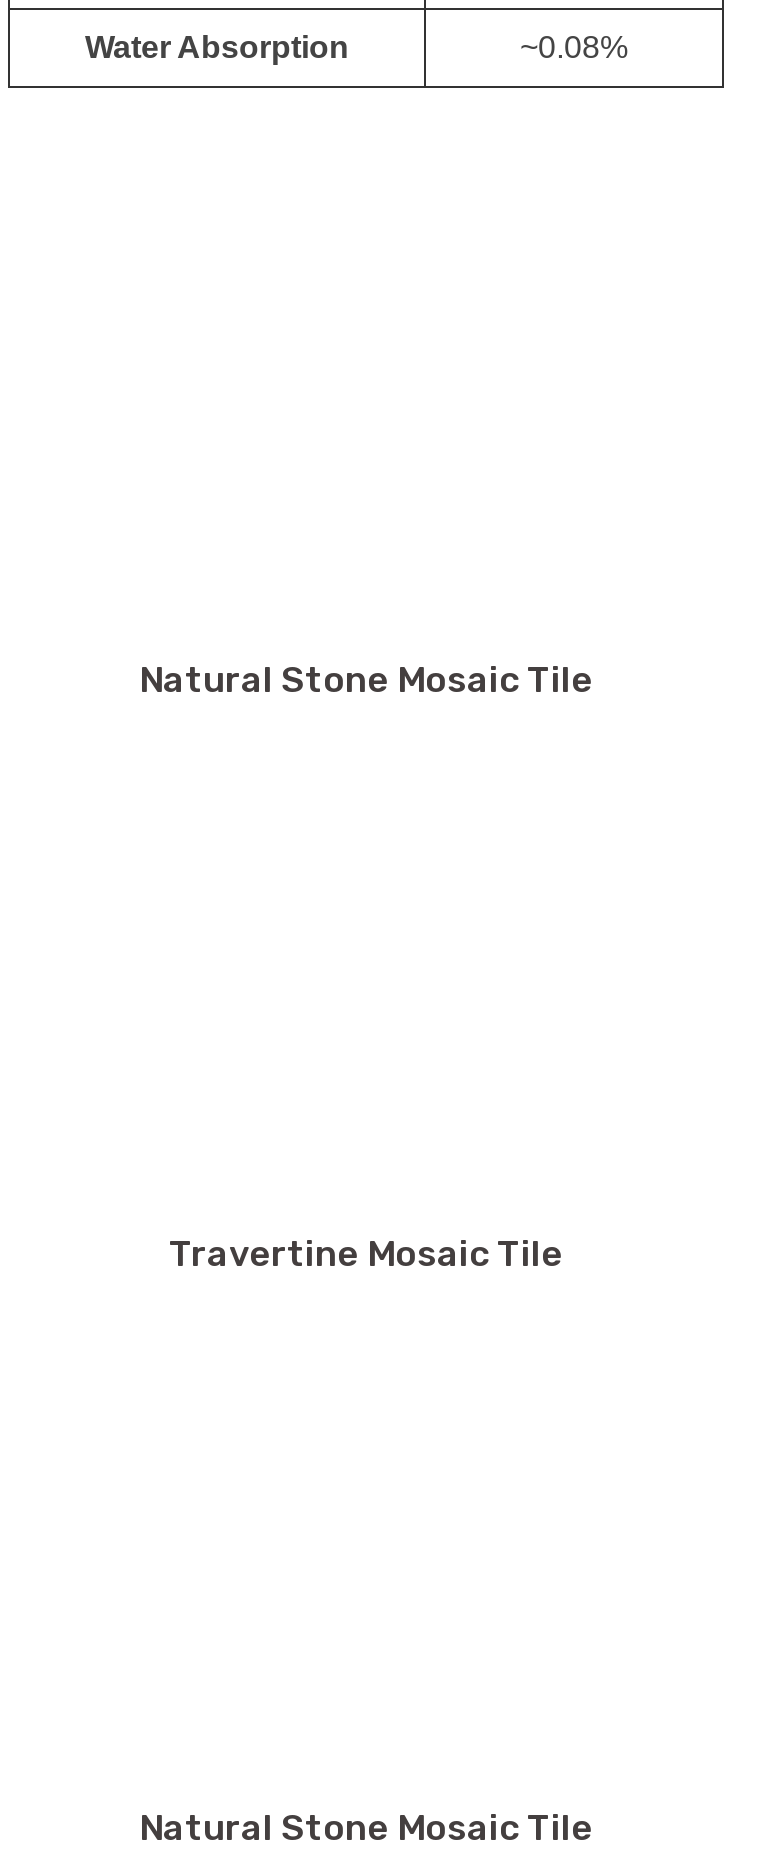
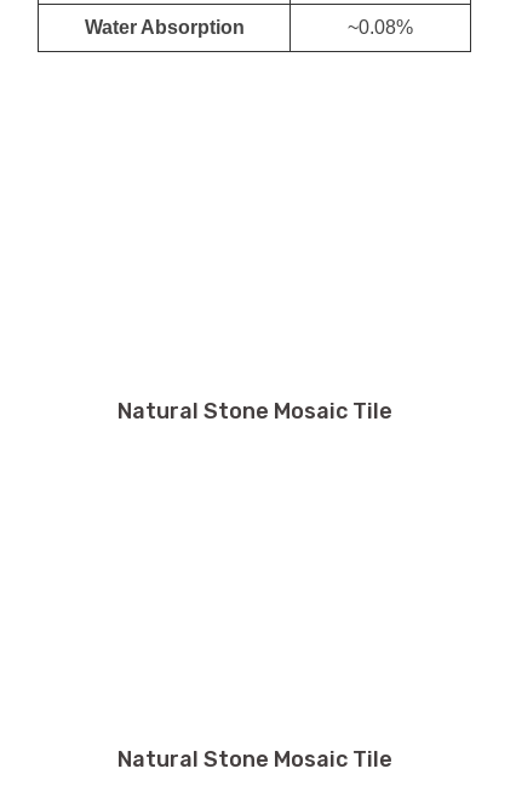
[169,1232,563,1276] Travertine Mosaic Tile -> none

